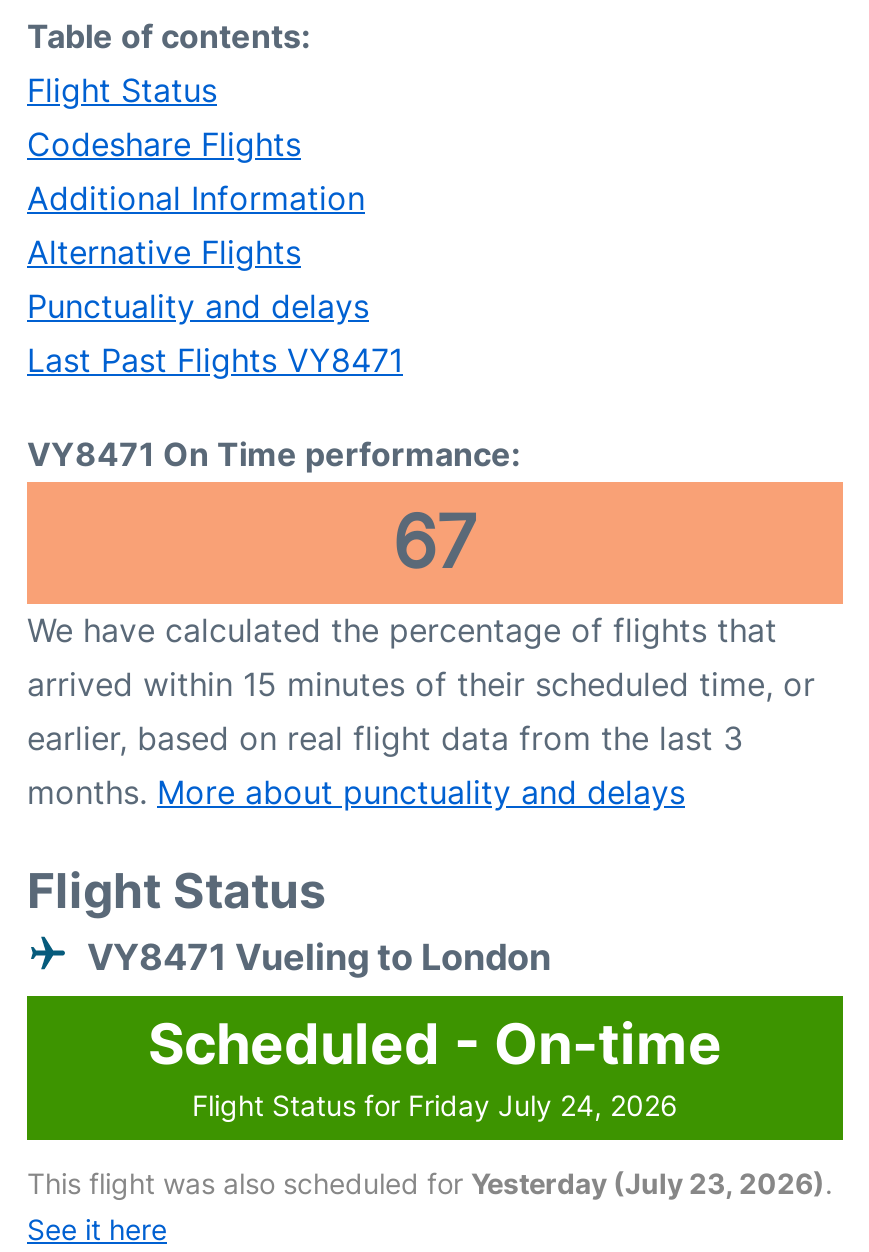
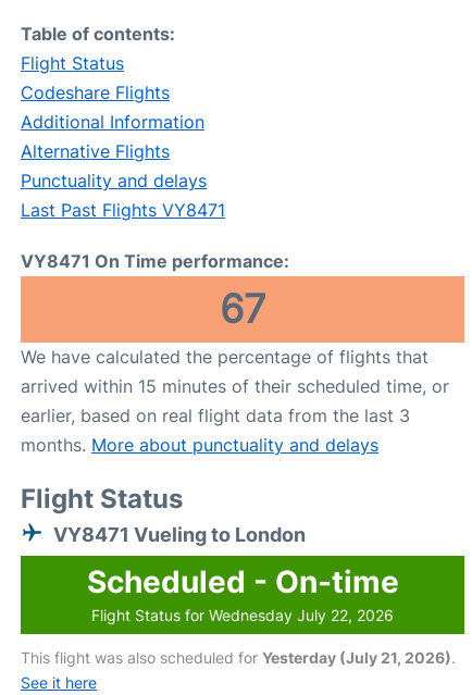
[192,1088,678,1122] Flight Status for Friday July 24, 2026 -> [91,606,394,624] Flight Status for Wednesday July 22, 2026
[27,1166,833,1200] This flight was also scheduled for Yesterday (July 23, 2026). -> [21,648,456,667] This flight was also scheduled for Yesterday (July 21, 2026).

